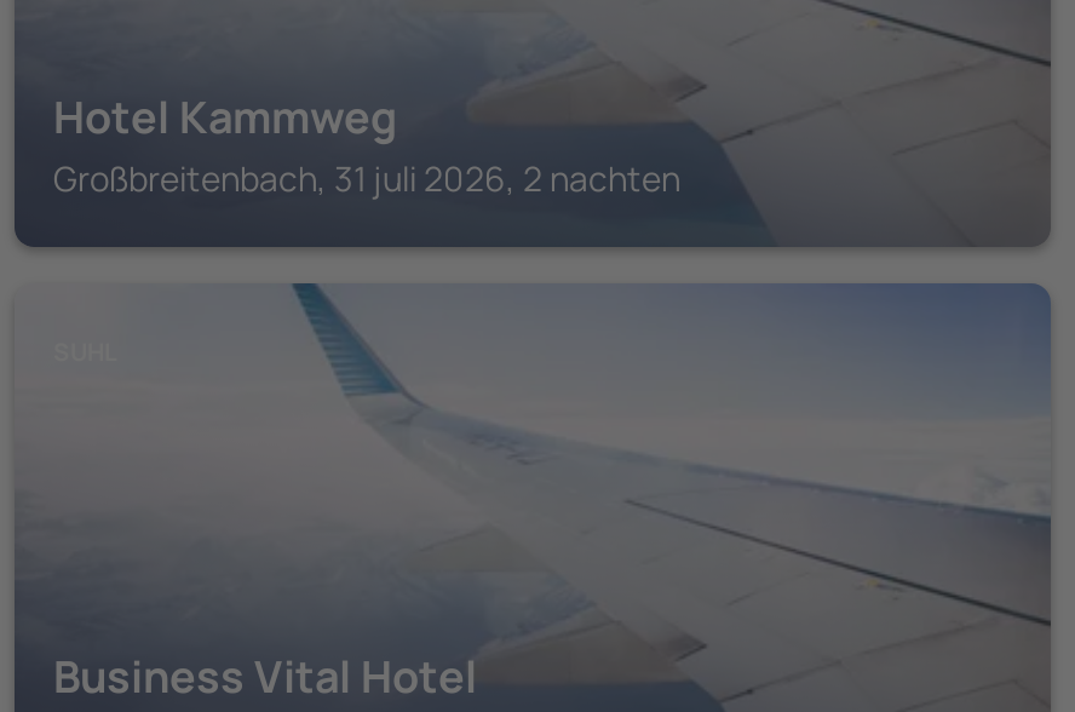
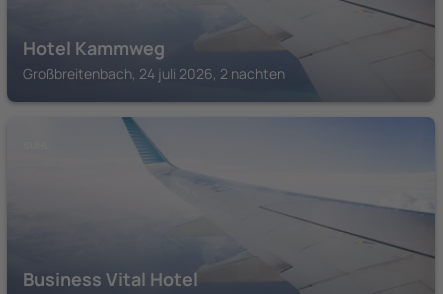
[53,155,680,201] Großbreitenbach, 31 juli 2026, 2 nachten -> [23,64,285,83] Großbreitenbach, 24 juli 2026, 2 nachten

